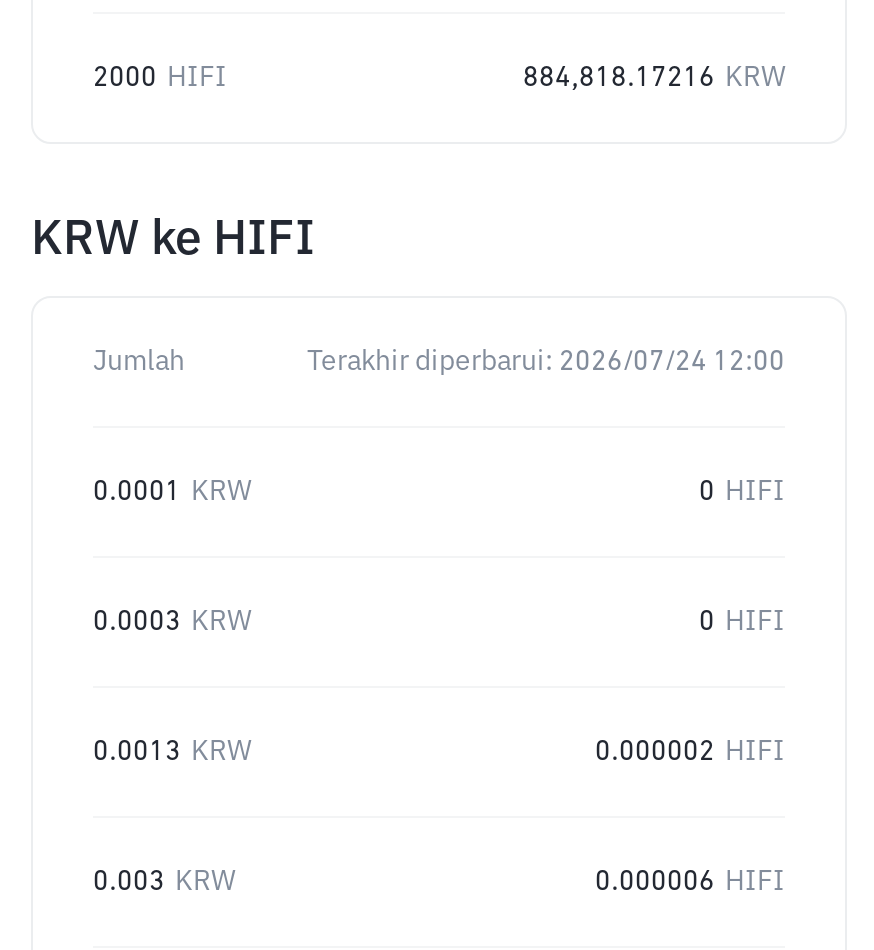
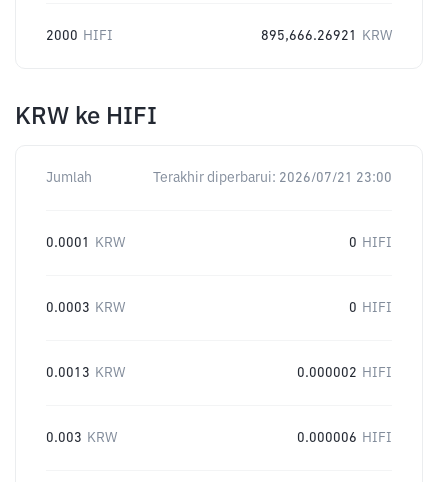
[523,64,785,92] 884,818.17216 KRW -> [261,29,392,43] 895,666.26921 KRW
[307,348,785,376] Terakhir diperbarui: 2026/07/24 12:00 -> [153,171,392,185] Terakhir diperbarui: 2026/07/21 23:00

